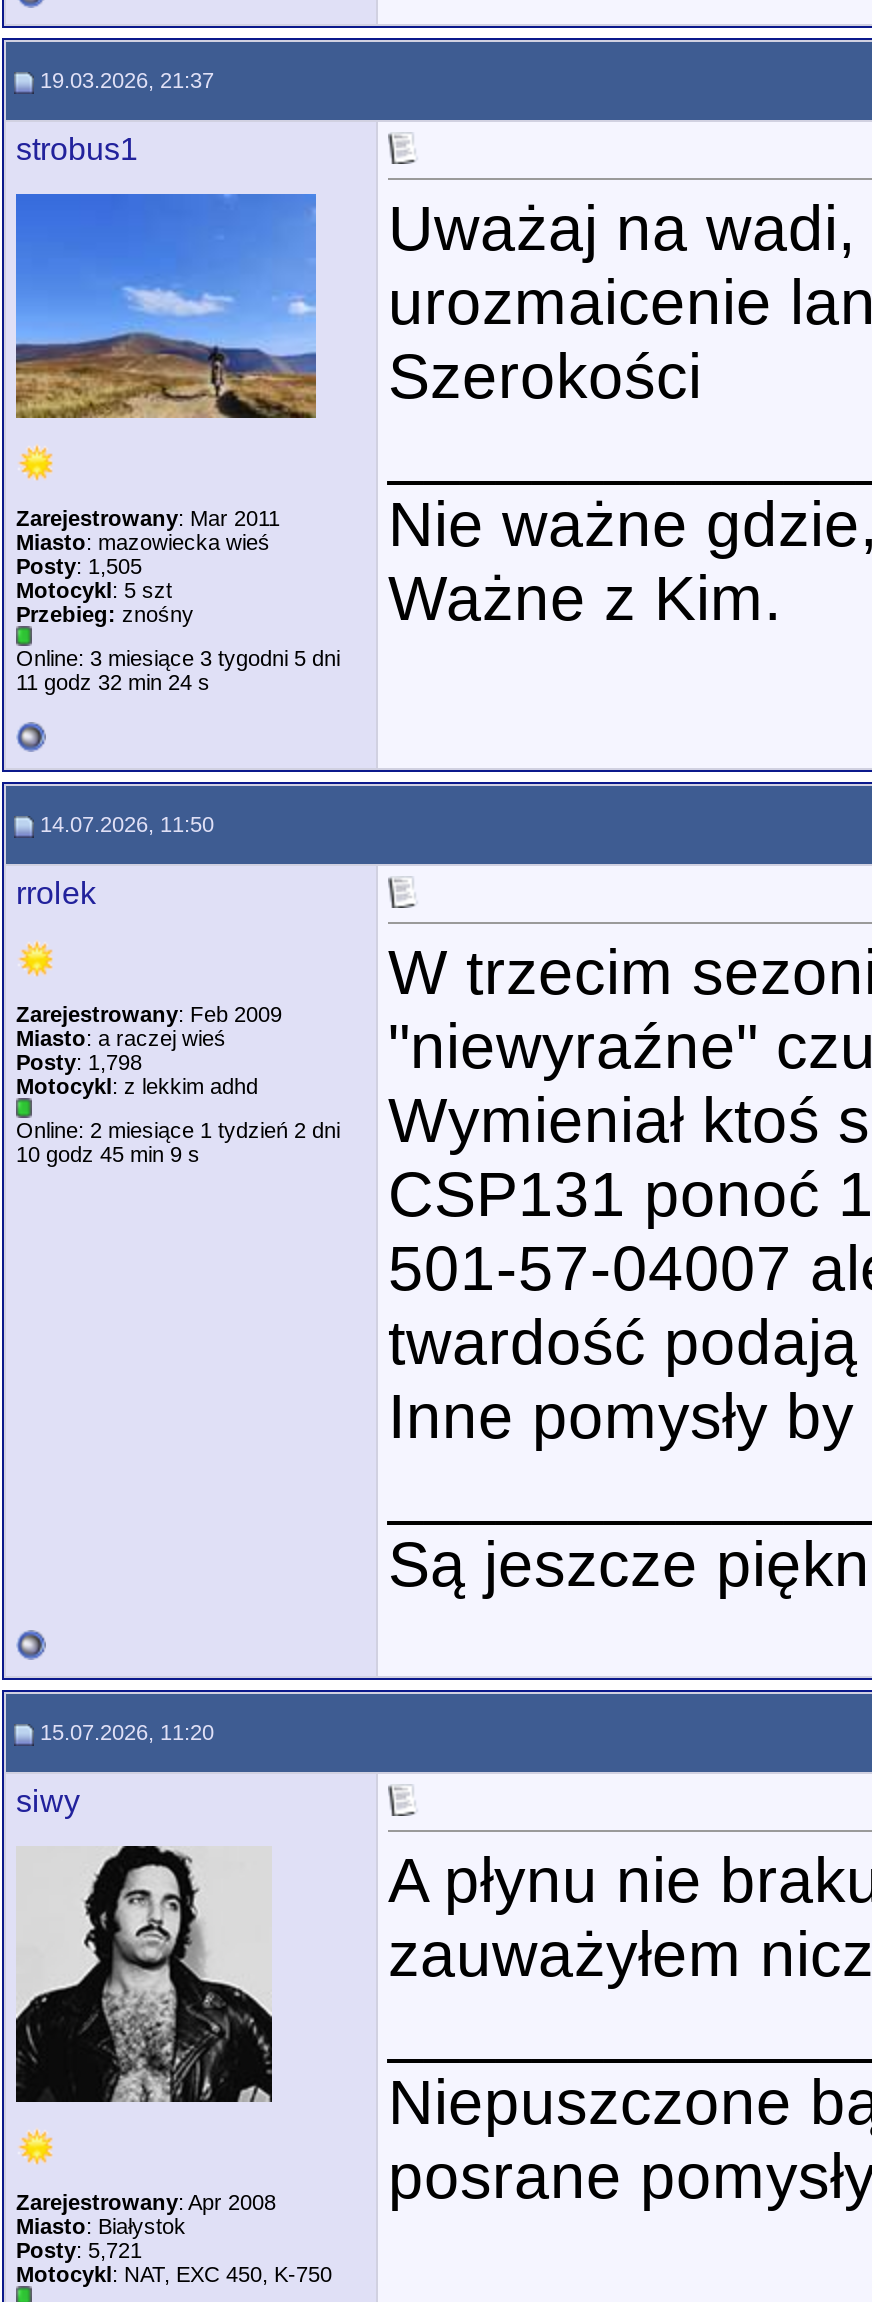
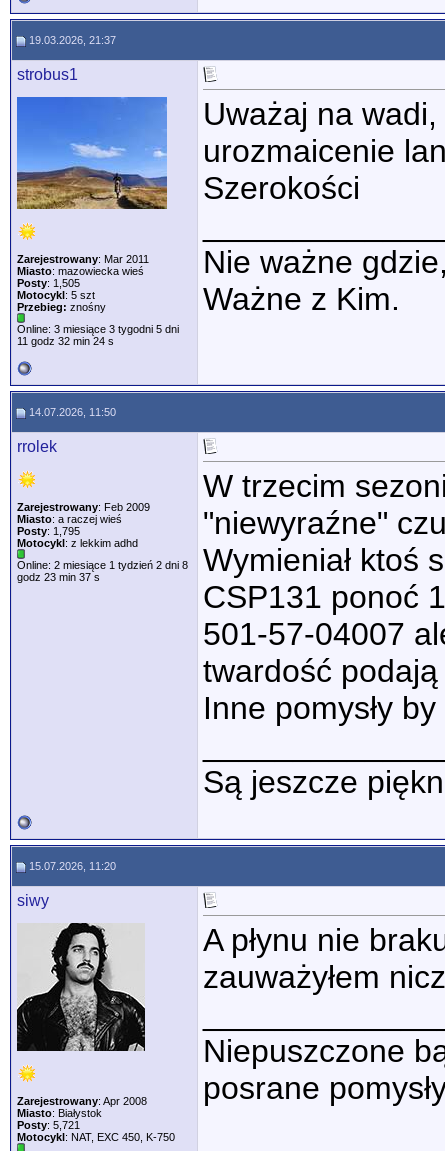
[16,1050,142,1074] Posty: 1,798 -> [17,525,80,537] Posty: 1,795
[16,1118,340,1166] Online: 2 miesiące 1 tydzień 2 dni | 10 godz 45 min 9 s -> [17,559,188,583] Online: 2 miesiące 1 tydzień 2 dni 8 | godz 23 min 37 s

